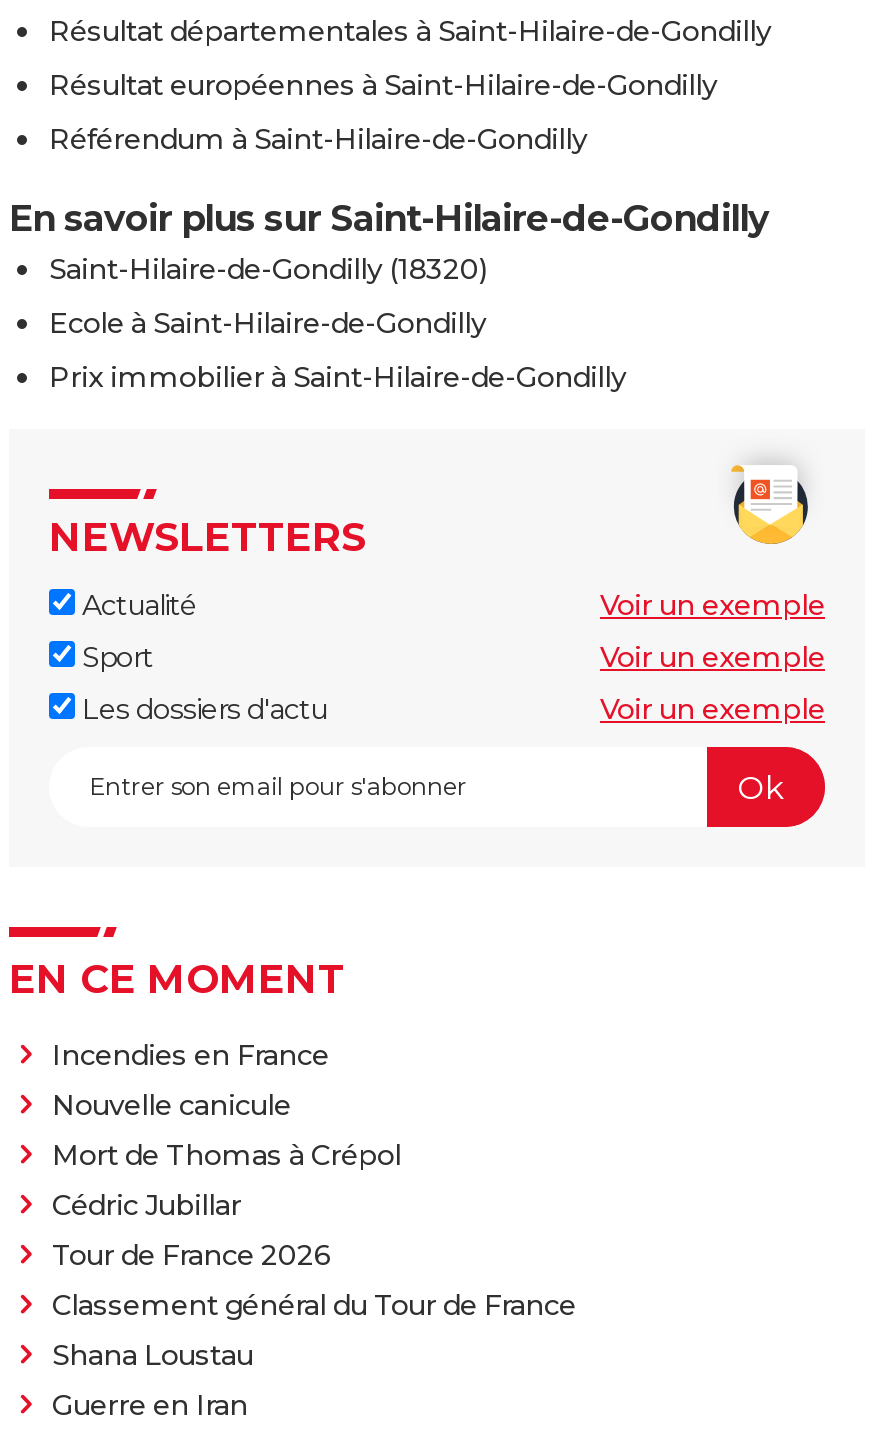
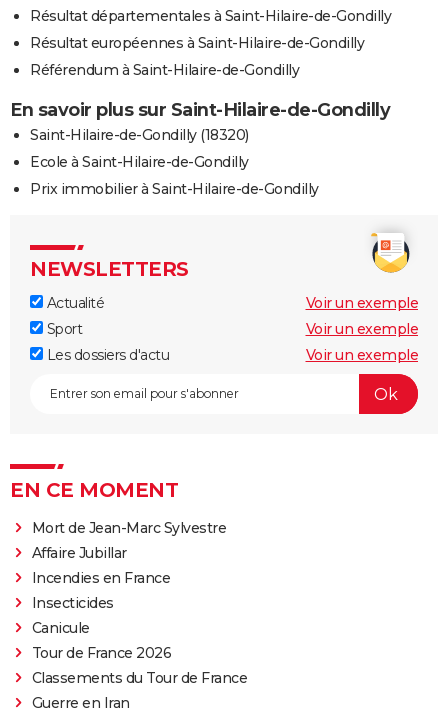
none -> [31,519,226,562] Mort de Jean-Marc Sylvestre | Affaire Jubillar
moved [52,1038,329,1074] -> [31,569,170,587]: Incendies en France
[52,1088,401,1224] Nouvelle canicule | Mort de Thomas à Crépol | Cédric Jubillar -> [31,594,113,637] Insecticides | Canicule
moved [52,1238,331,1274] -> [31,644,171,662]: Tour de France 2026
[52,1288,576,1374] Classement général du Tour de France | Shana Loustau -> [31,669,247,687] Classements du Tour de France

